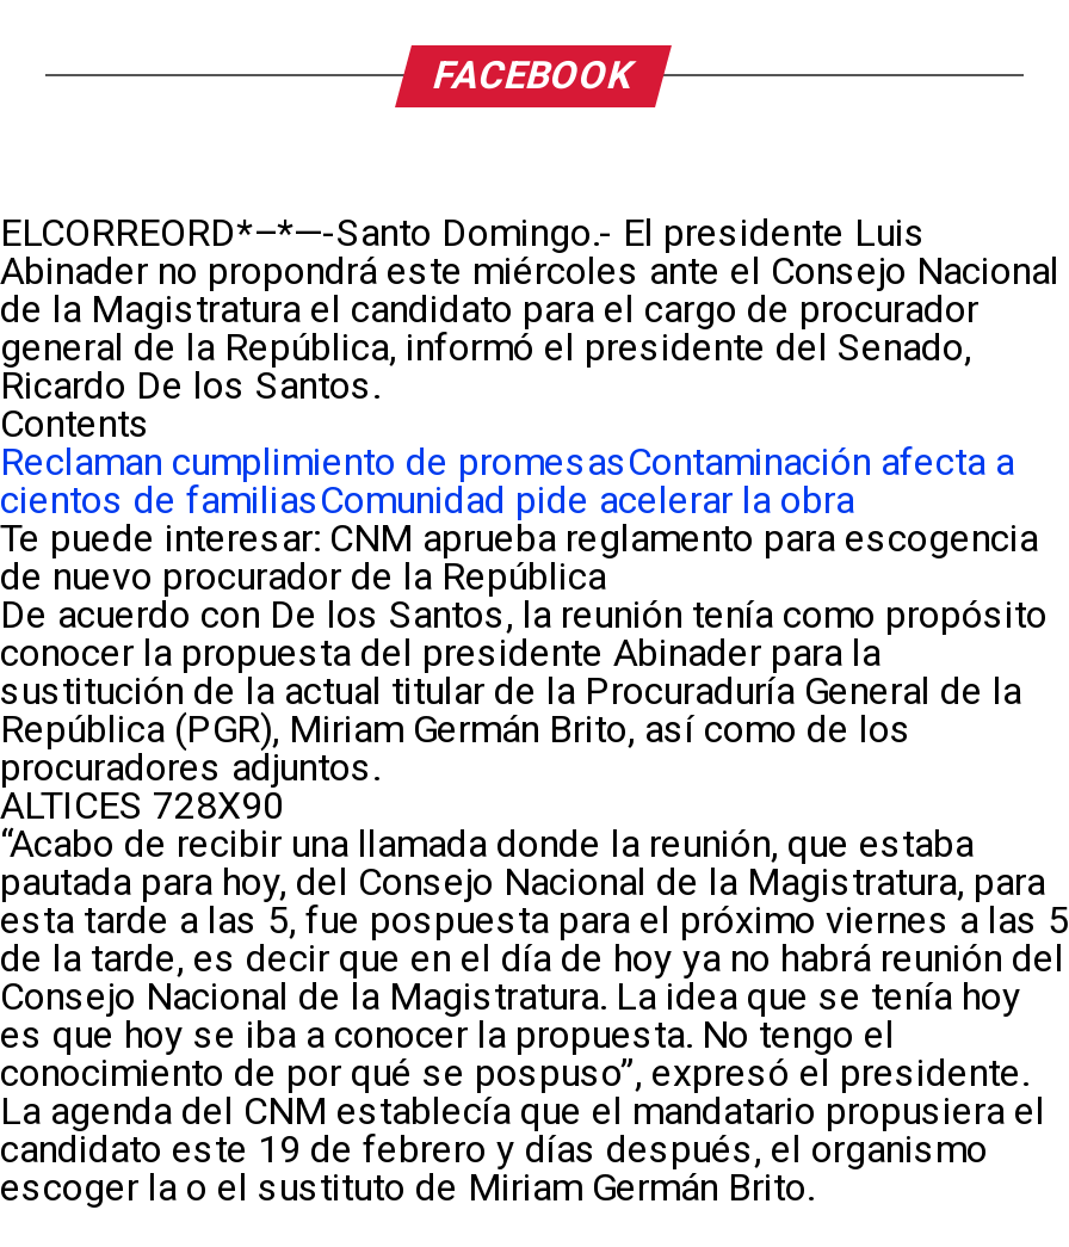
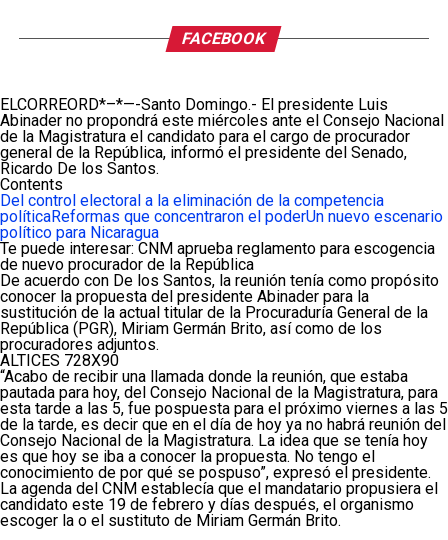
[0,440,1014,524] Reclaman cumplimiento de promesasContaminación afecta a | cientos de familiasComunidad pide acelerar la obra -> [0,191,443,242] Del control electoral a la eliminación de la competencia | políticaReformas que concentraron el poderUn nuevo escenario | político para Nicaragua

